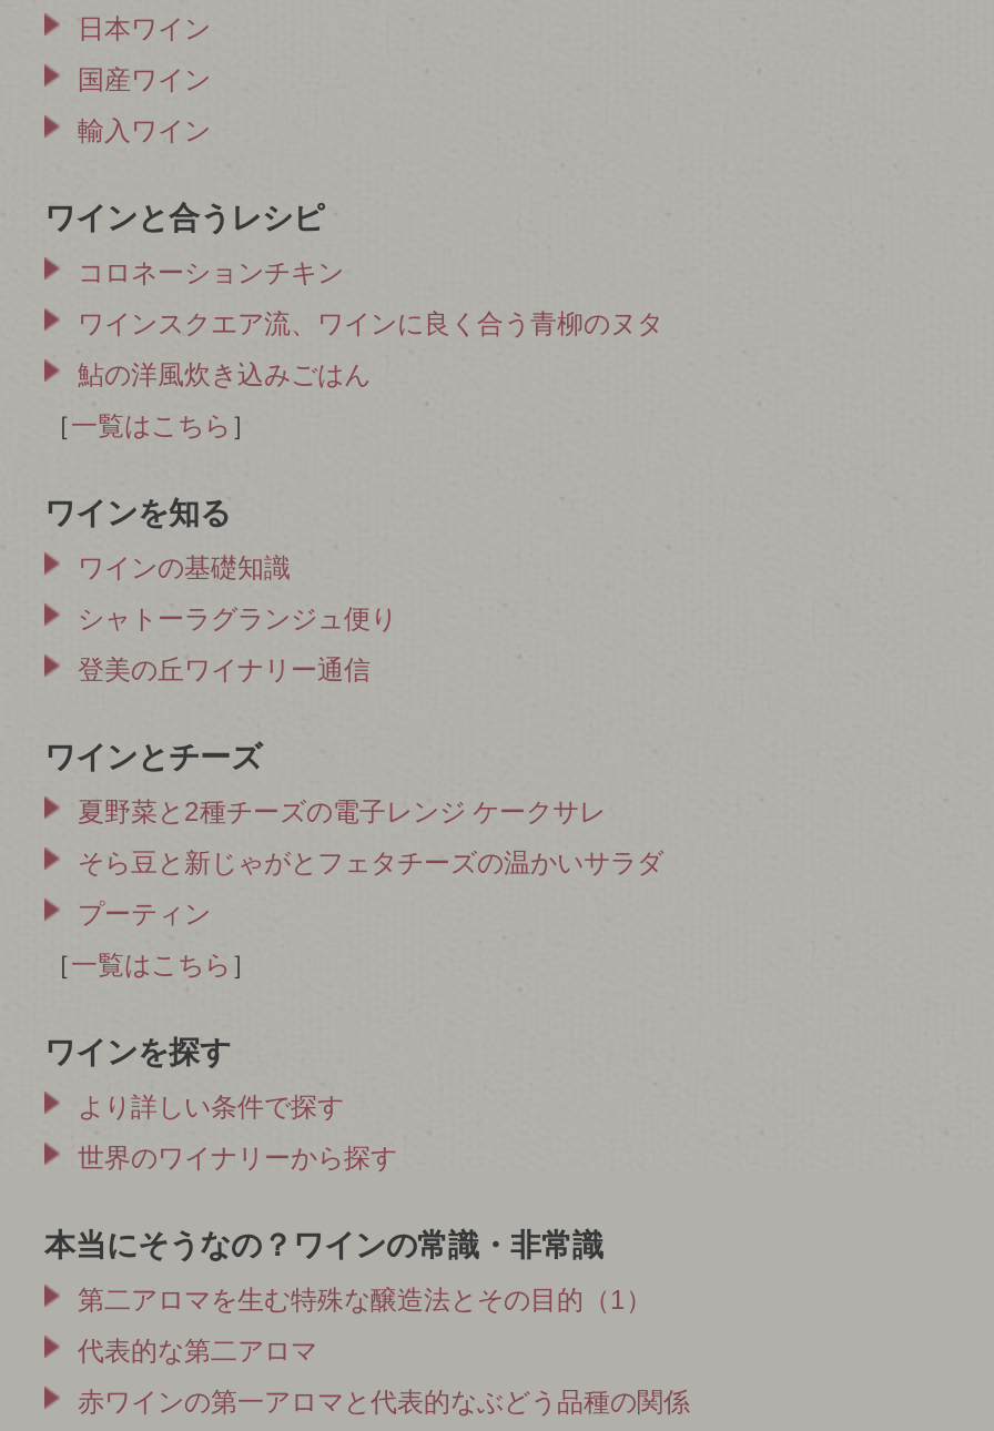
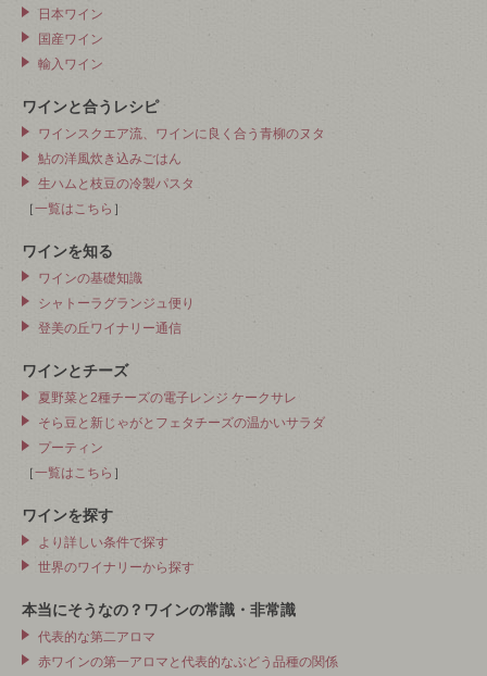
[78,258,344,289] コロネーションチキン -> none
none -> [38,176,195,192] 生ハムと枝豆の冷製パスタ
[78,1285,652,1316] 第二アロマを生む特殊な醸造法とその目的（1） -> none

